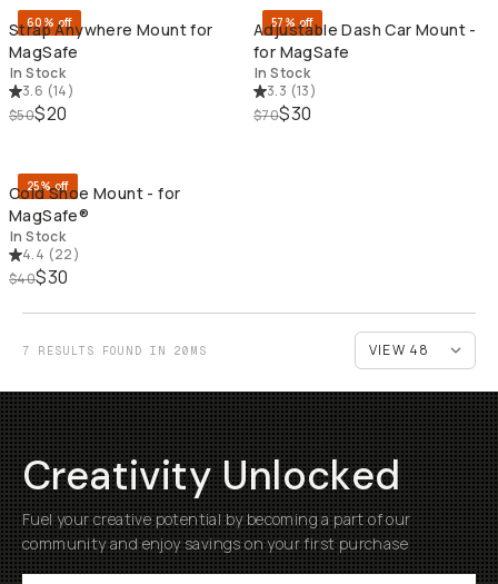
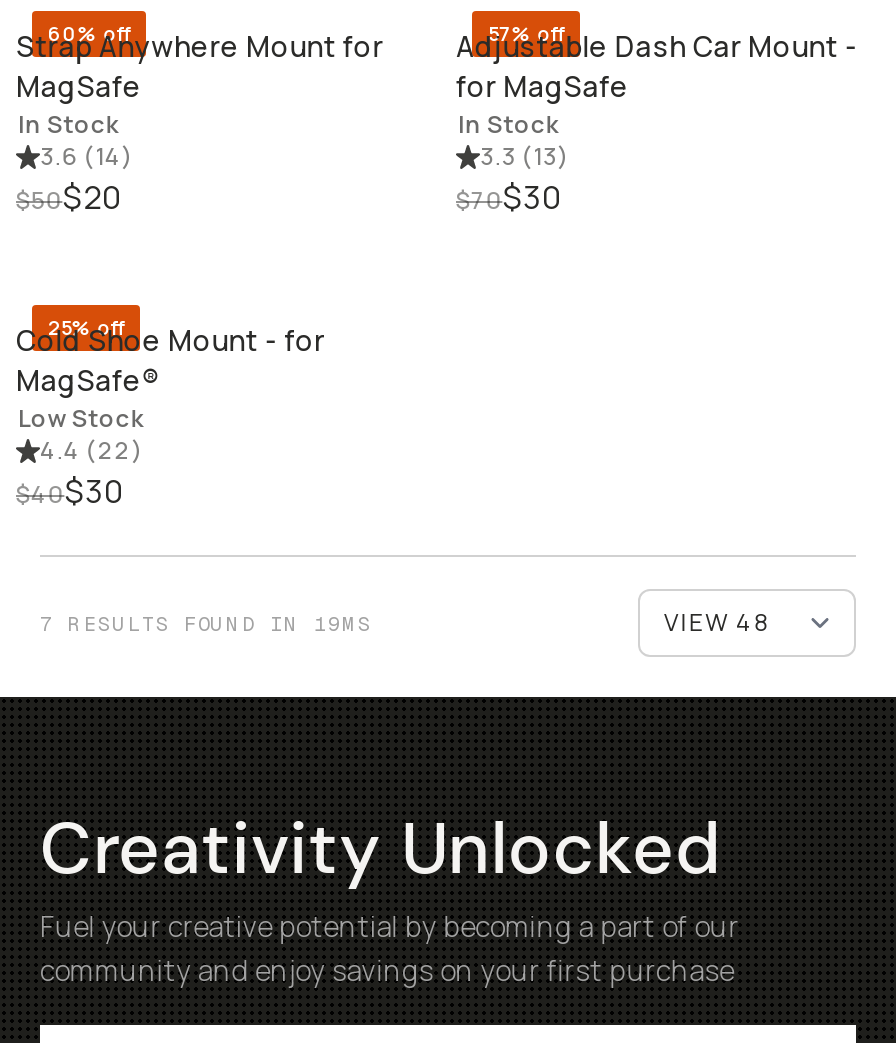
[10,227,66,246] In Stock -> [18,401,143,435] Low Stock
[22,344,207,357] 7 RESULTS FOUND IN 20MS -> [40,612,372,634] 7 RESULTS FOUND IN 19MS

